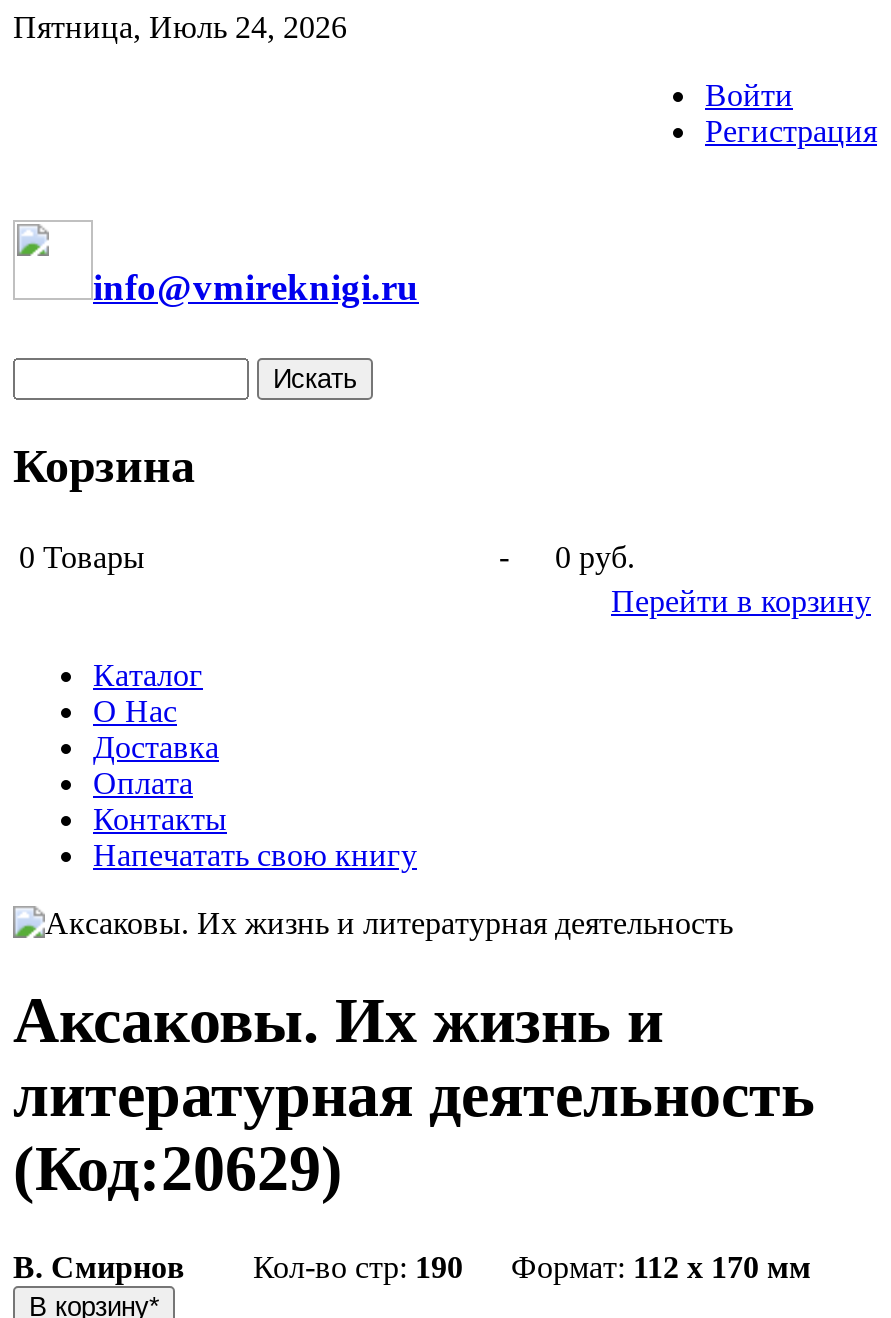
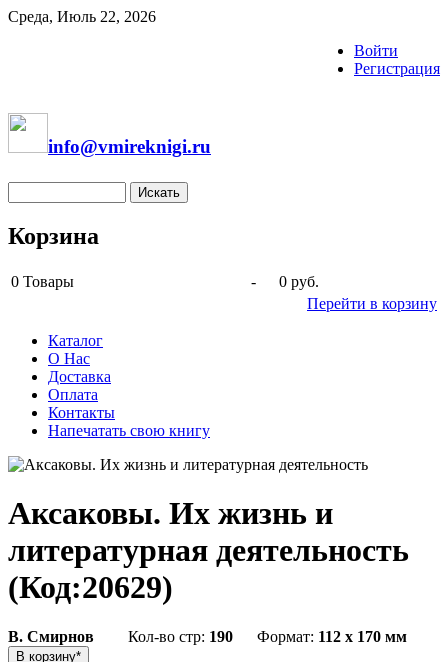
[13,10,347,44] Пятница, Июль 24, 2026 -> [8,8,156,25] Среда, Июль 22, 2026

